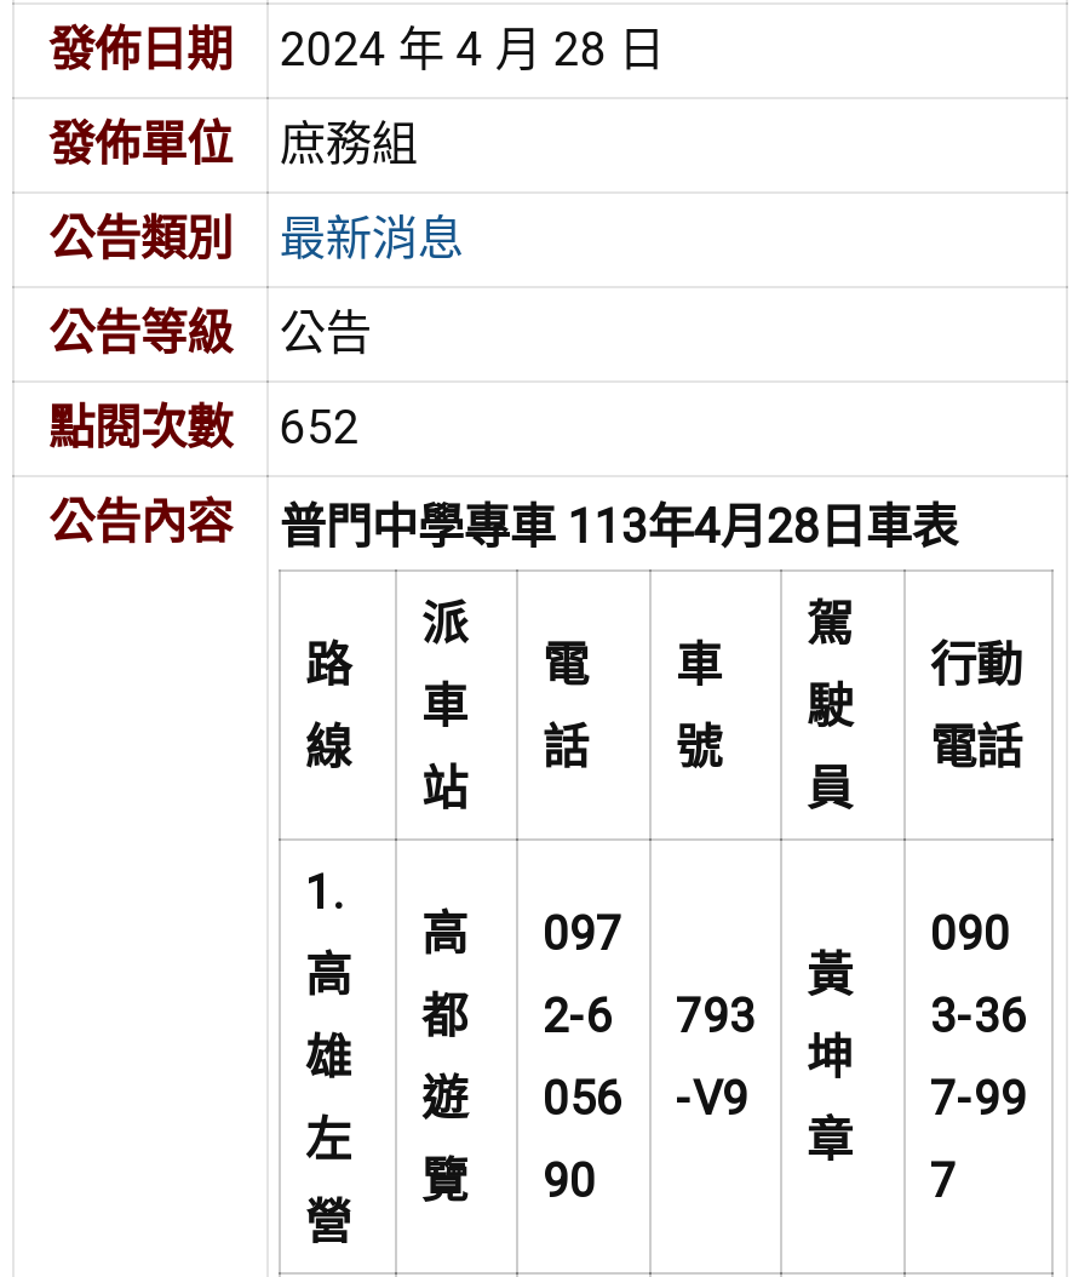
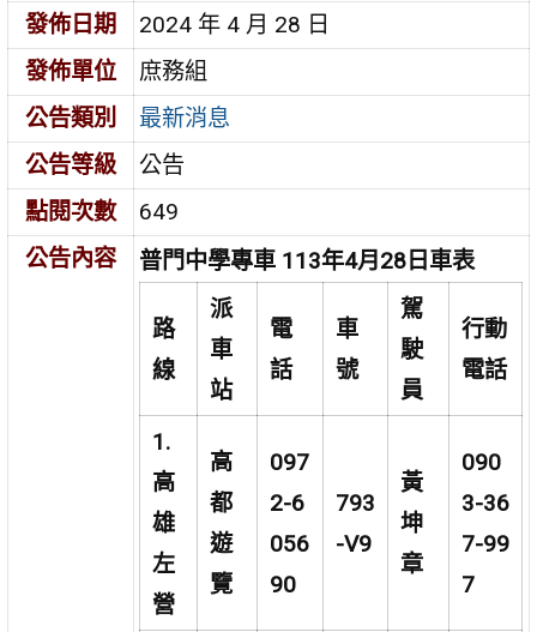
[48,400,359,455] 點閱次數 652 -> [25,198,179,225] 點閱次數 649

